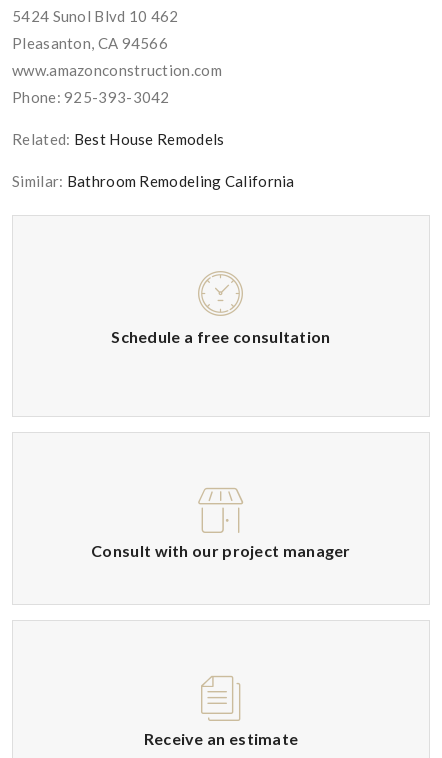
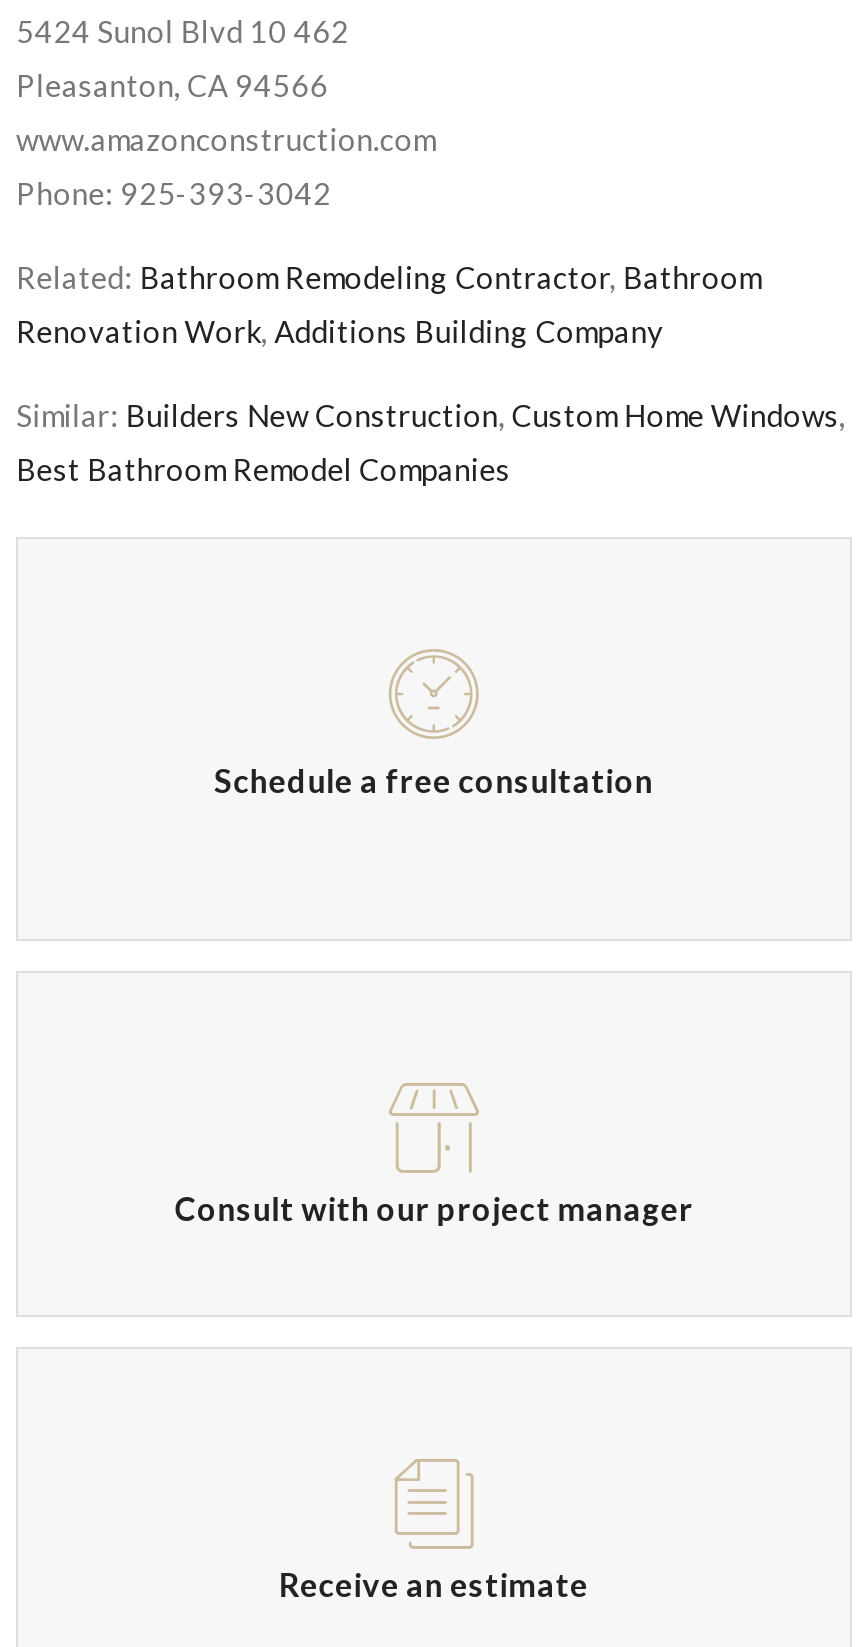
[12,130,295,190] Related: Best House Remodels | Similar: Bathroom Remodeling California -> [16,259,846,487] Related: Bathroom Remodeling Contractor, Bathroom | Renovation Work, Additions Building Company | Similar: Builders New Construction, Custom Home Windows, | Best Bathroom Remodel Companies

